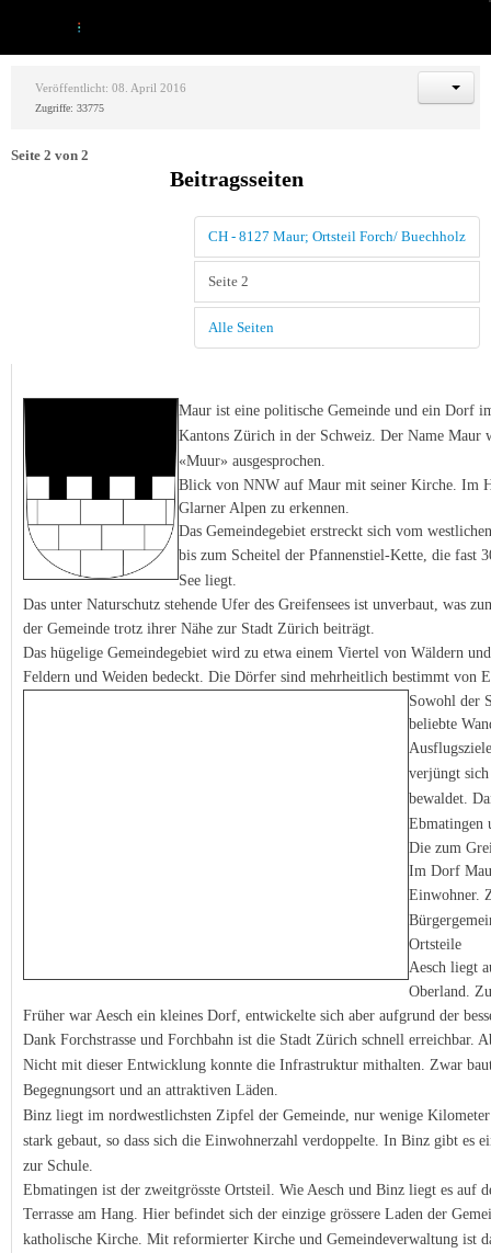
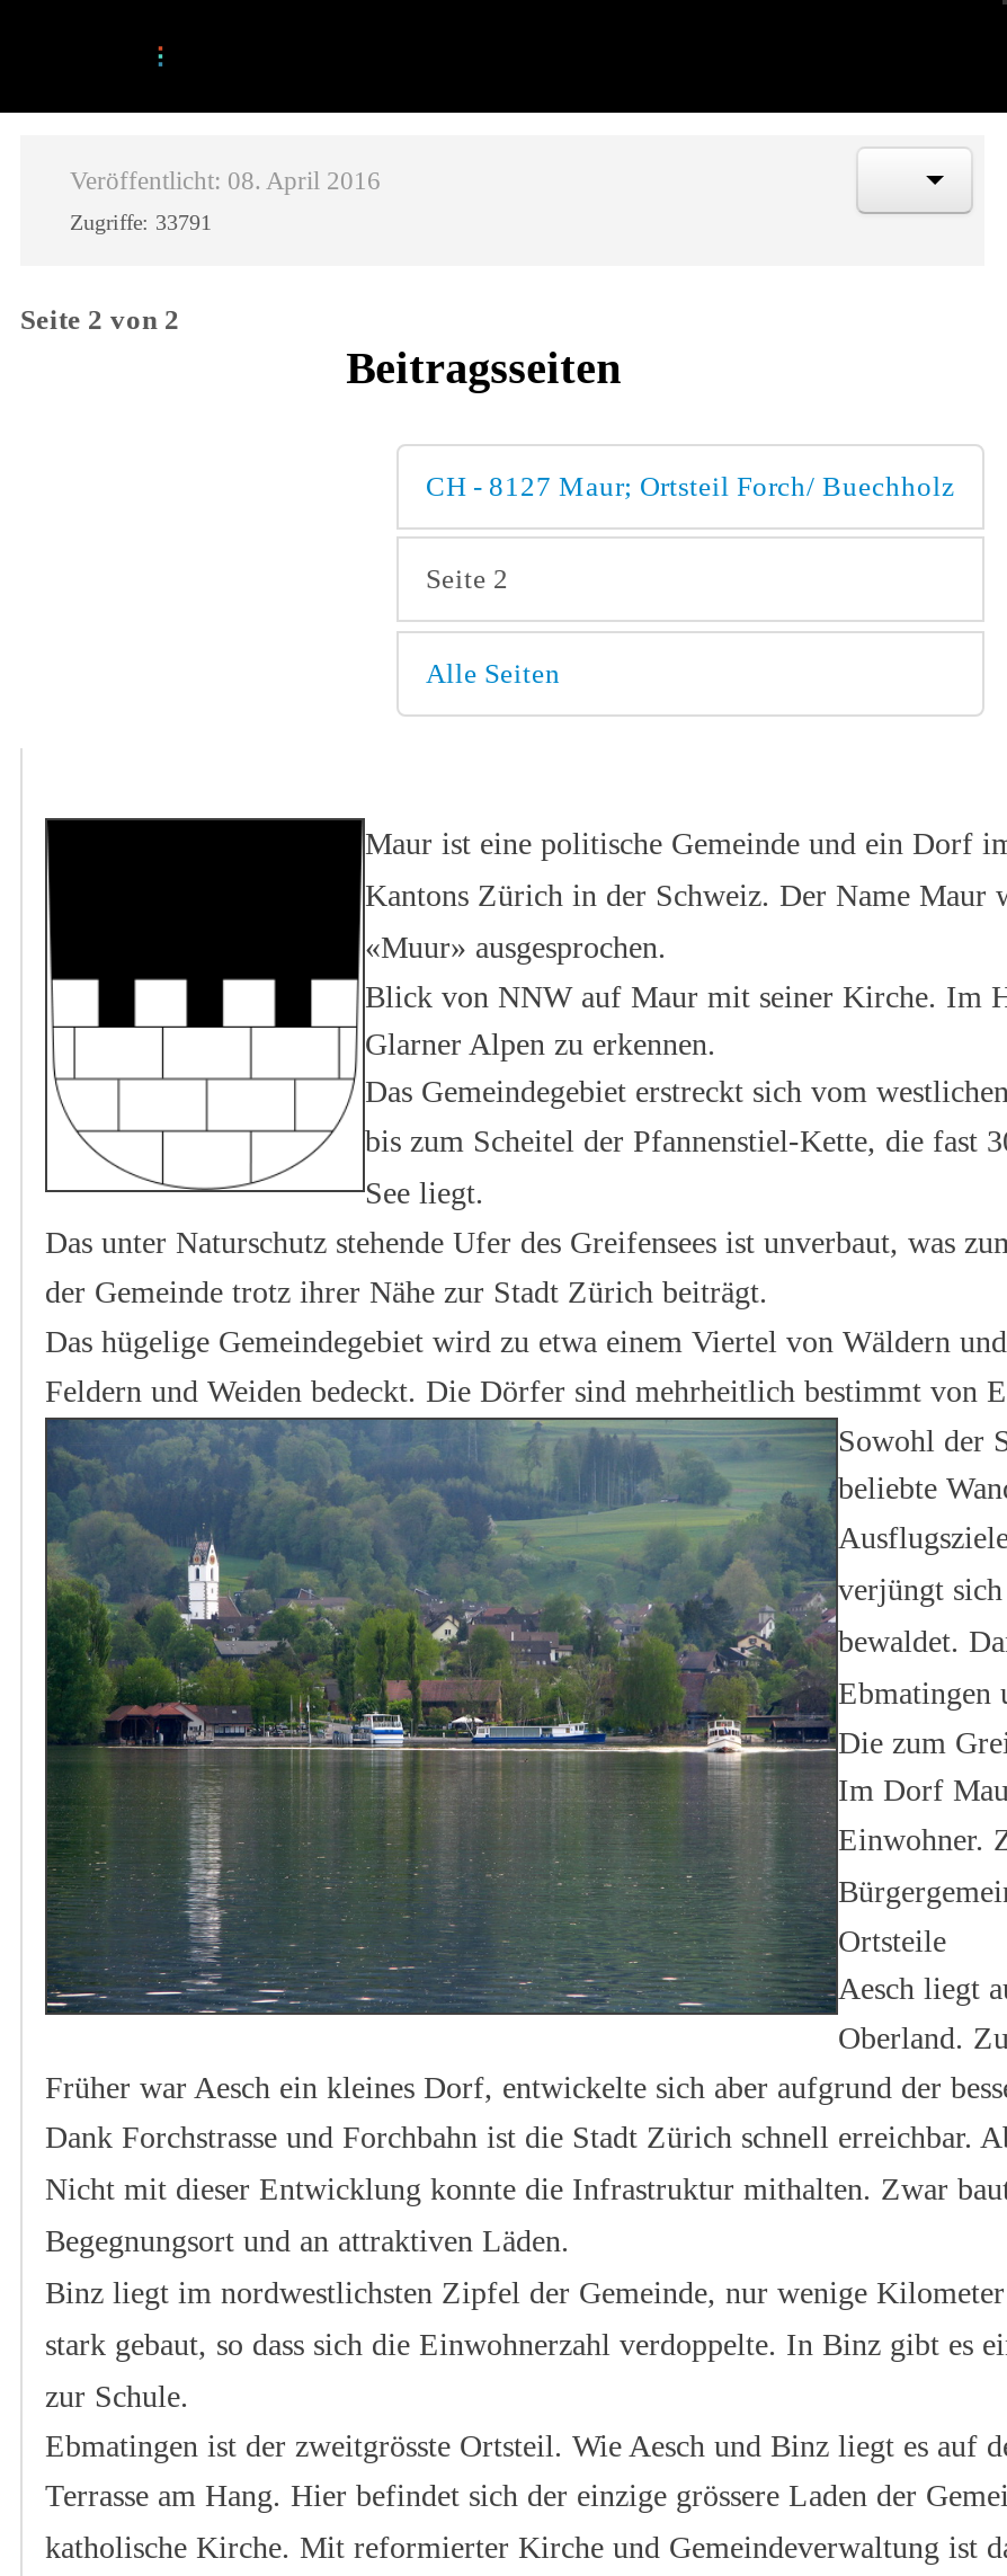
[32,102,104,114] Zugriffe: 33775 -> [63,210,212,234] Zugriffe: 33791
none -> [45,1418,838,2015] [image]

